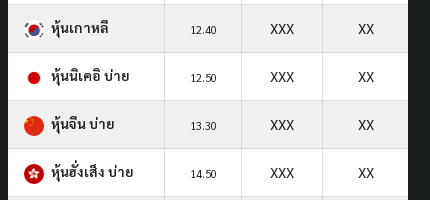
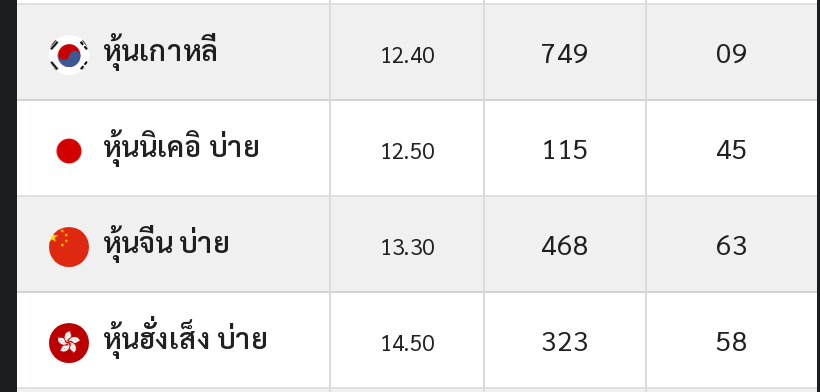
[270,19,373,37] XXX | XX -> [541,33,748,69] 749 | 09
[270,67,373,85] XXX | XX -> [541,129,748,165] 115 | 45
[270,115,373,133] XXX | XX -> [541,225,748,261] 468 | 63
[270,163,373,181] XXX | XX -> [541,321,748,357] 323 | 58

